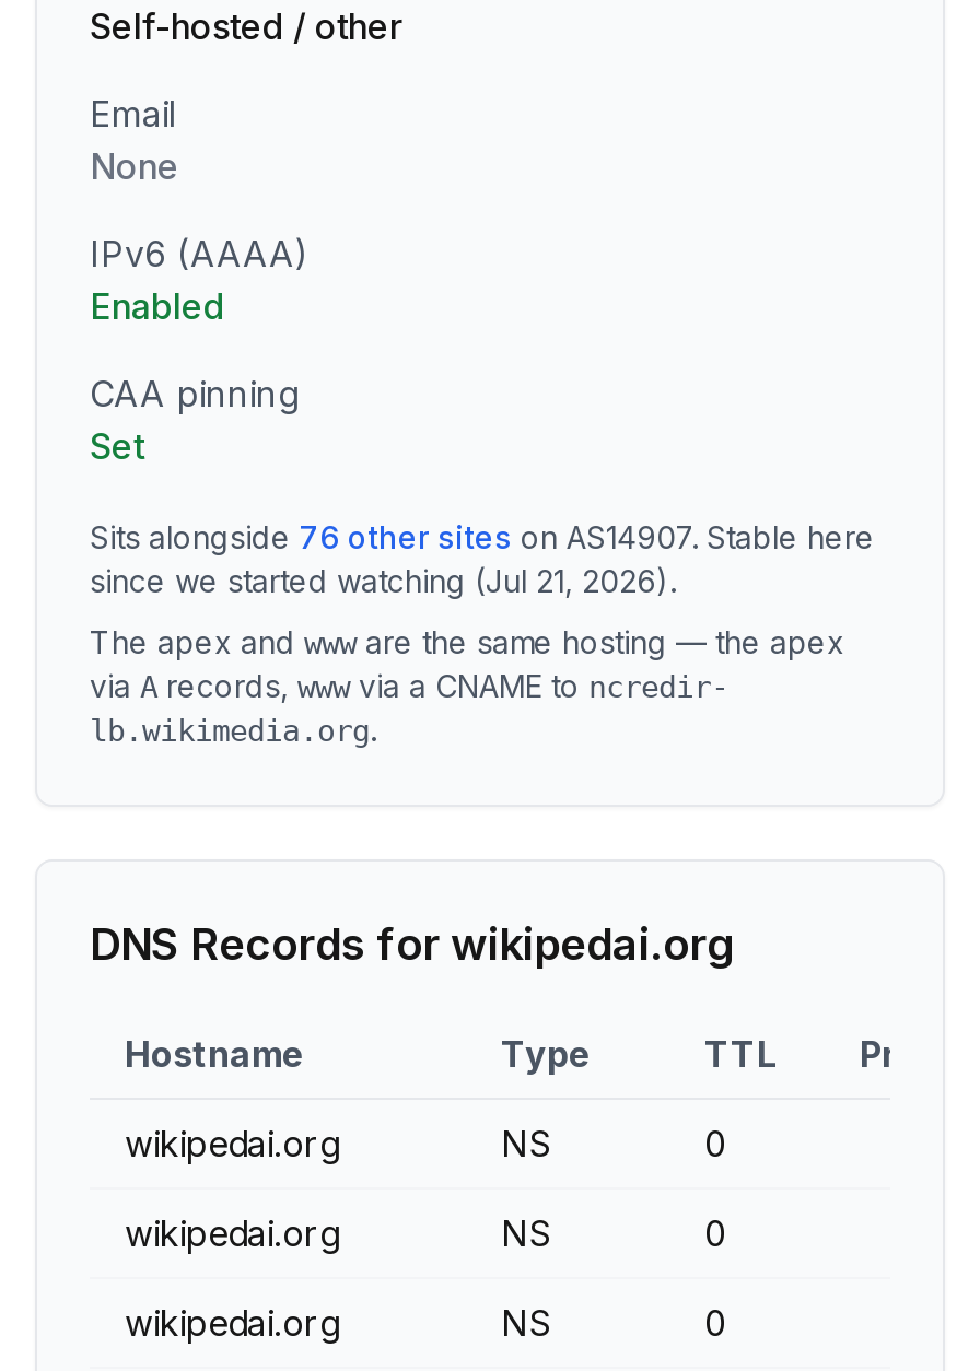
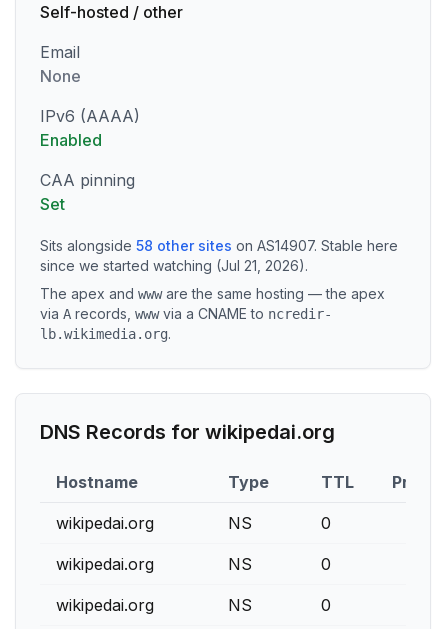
[90,518,875,555] Sits alongside 76 other sites on AS14907. Stable here -> [40,237,398,254] Sits alongside 58 other sites on AS14907. Stable here

